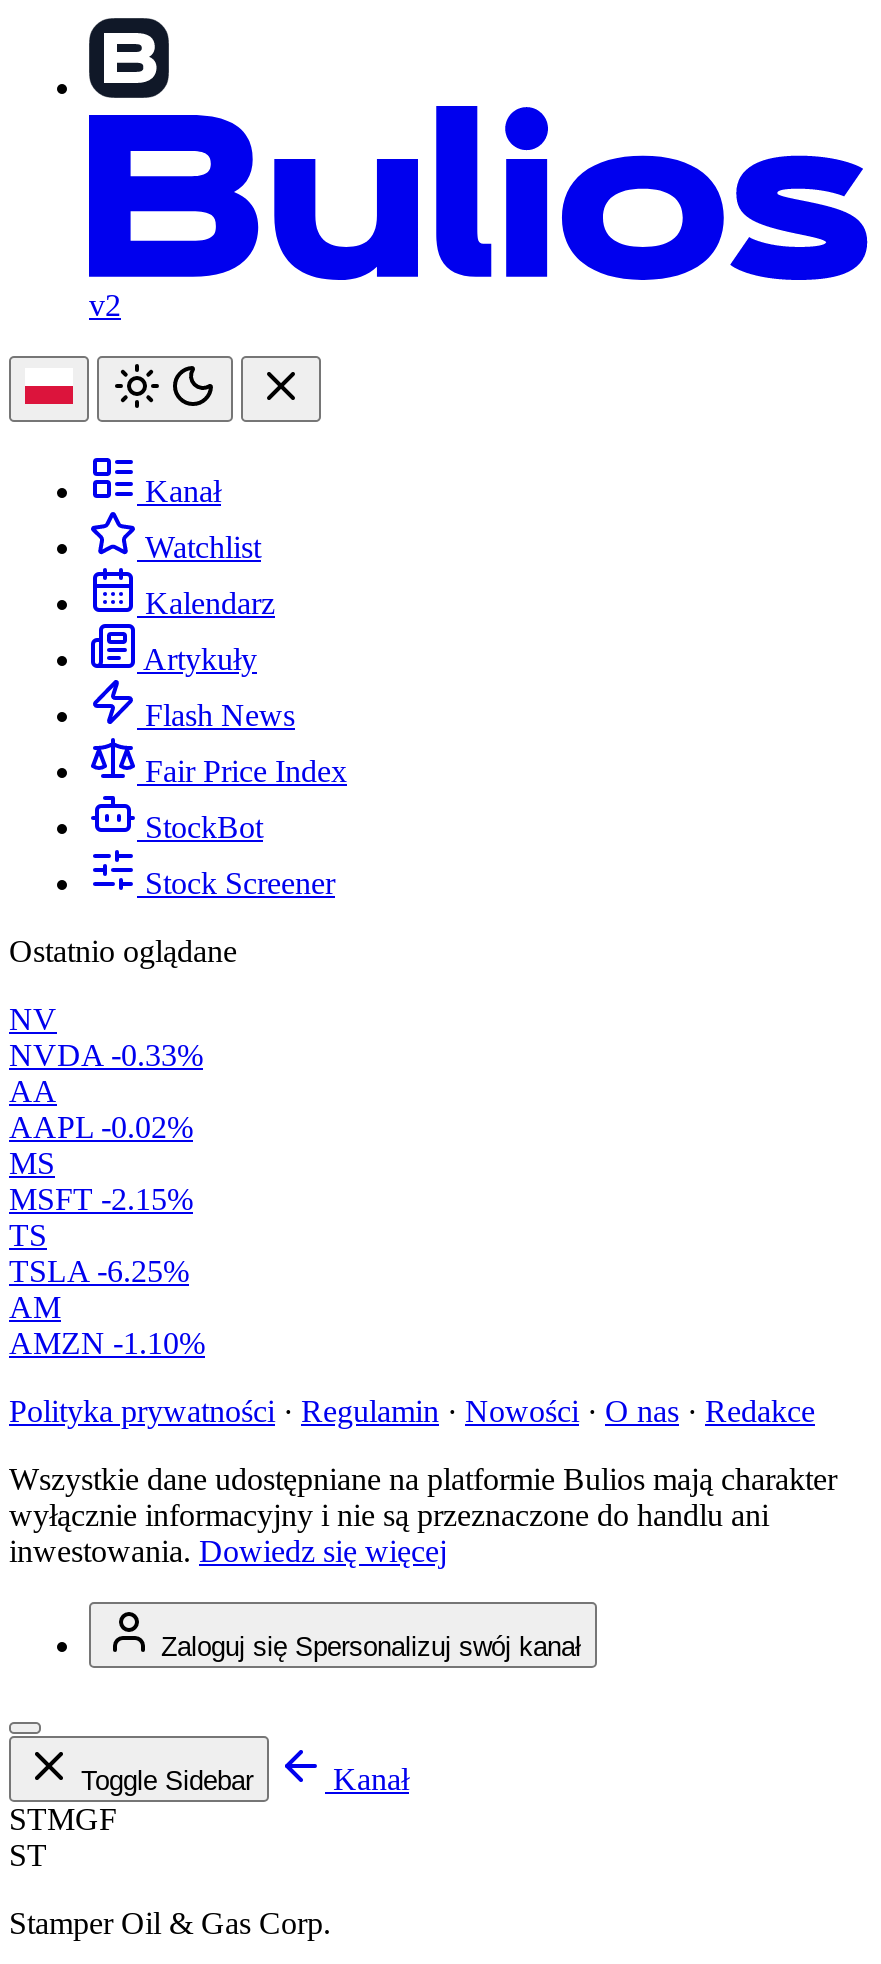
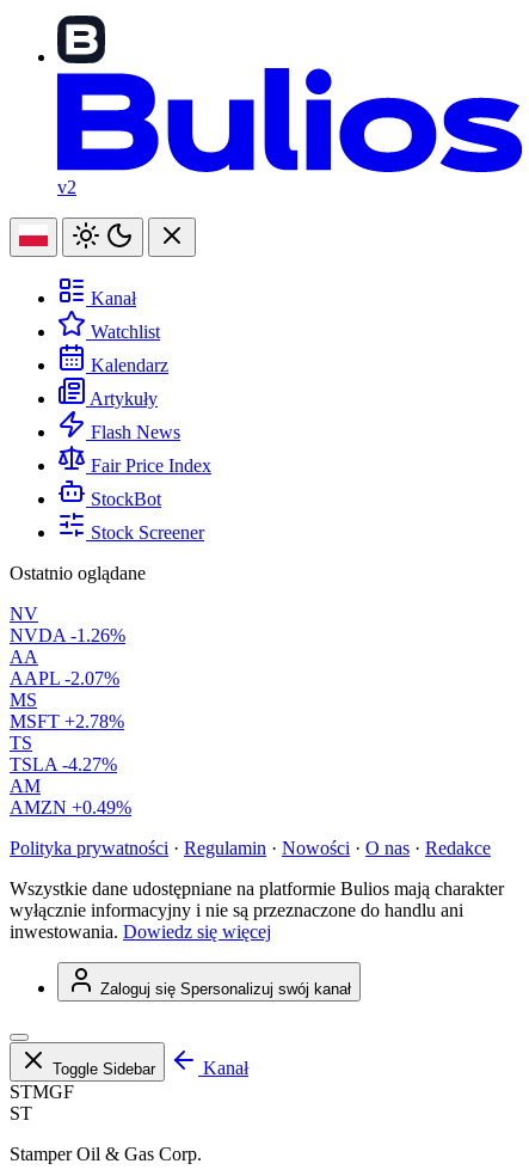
[9,1038,203,1072] NVDA -0.33% -> [10,625,125,645] NVDA -1.26%
[9,1110,193,1144] AAPL -0.02% -> [10,668,119,689] AAPL -2.07%
[9,1182,193,1216] MSFT -2.15% -> [10,711,124,732] MSFT +2.78%
[9,1254,189,1288] TSLA -6.25% -> [10,754,117,775] TSLA -4.27%
[9,1326,205,1360] AMZN -1.10% -> [10,797,131,818] AMZN +0.49%

